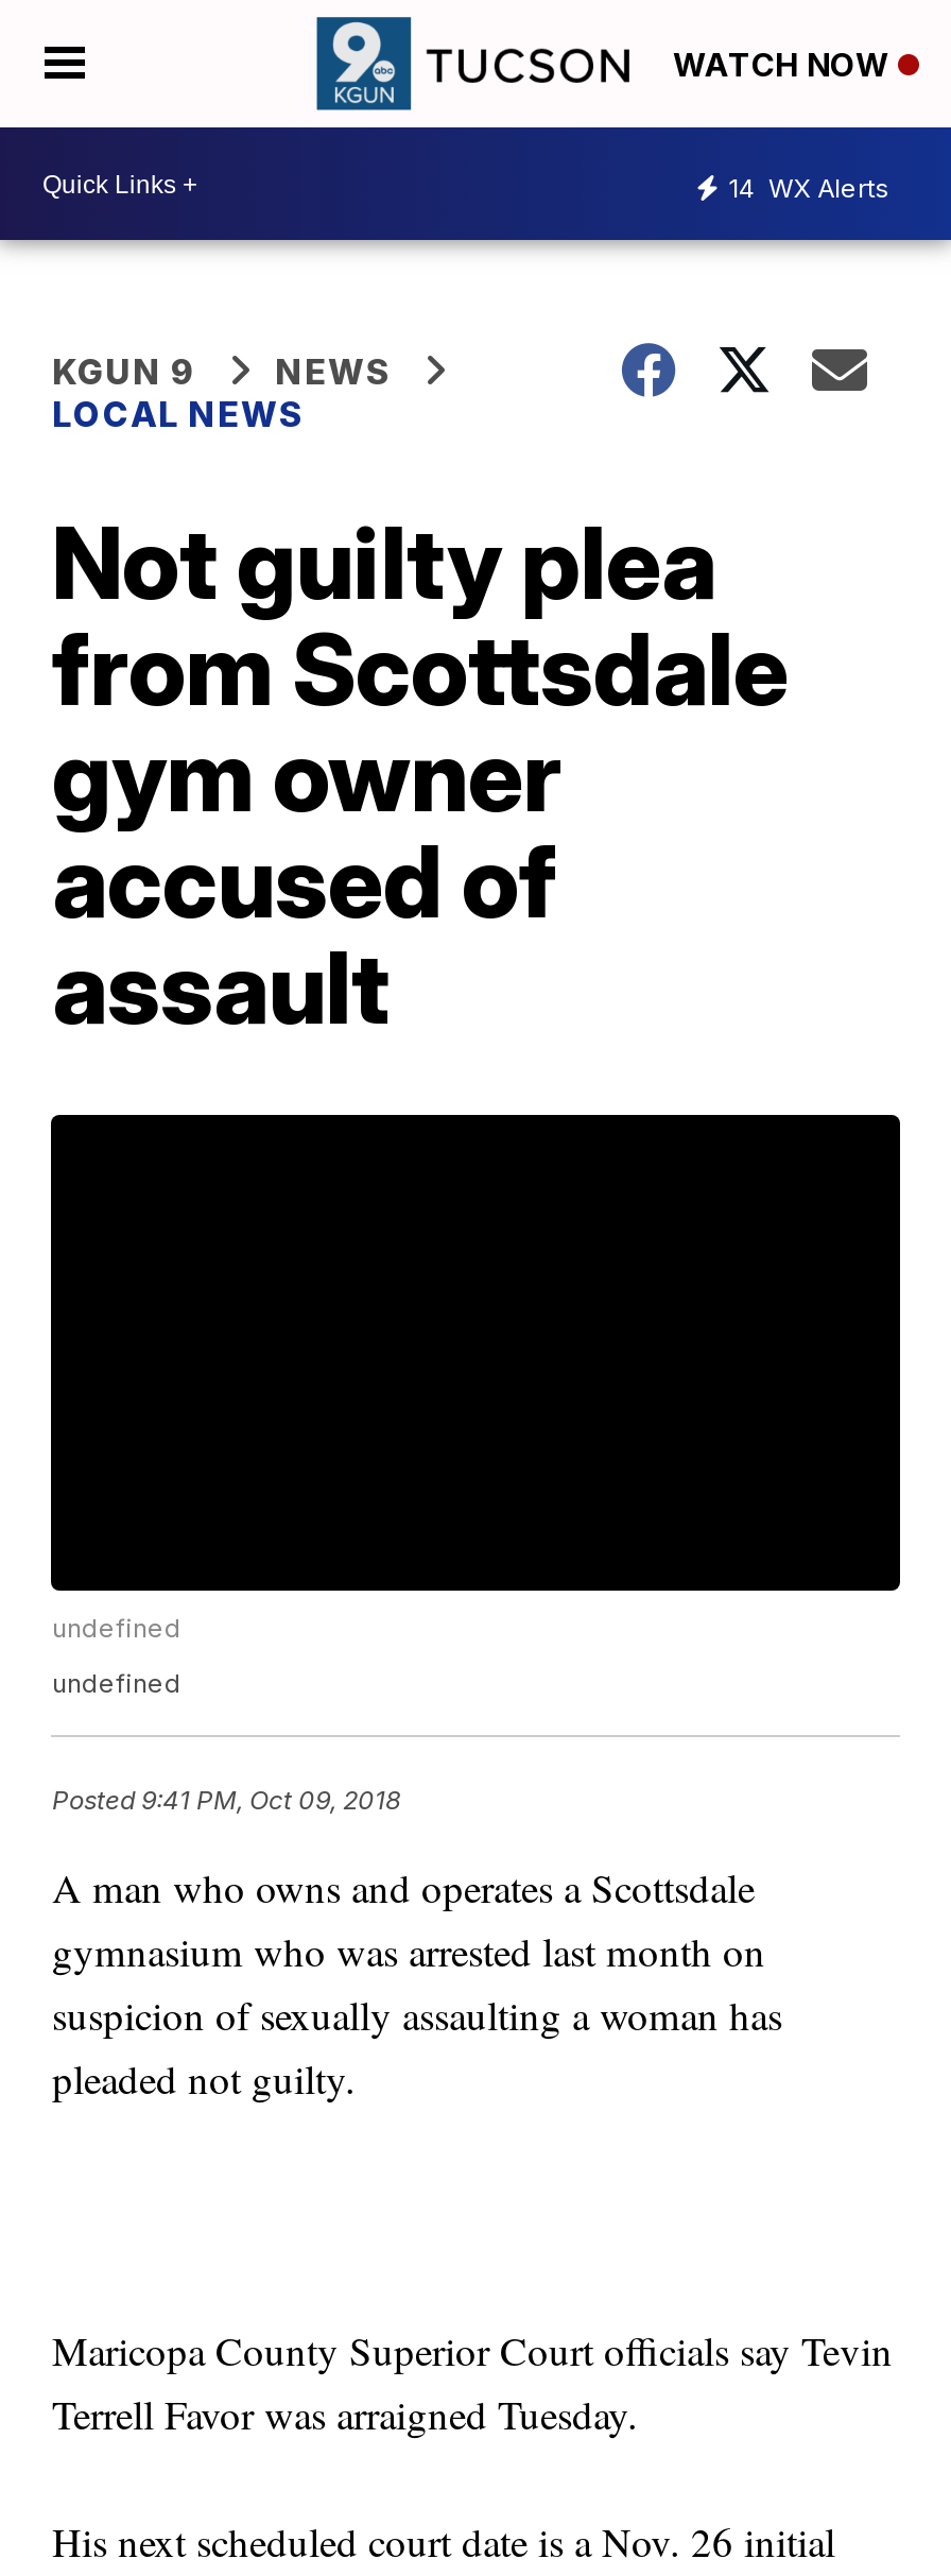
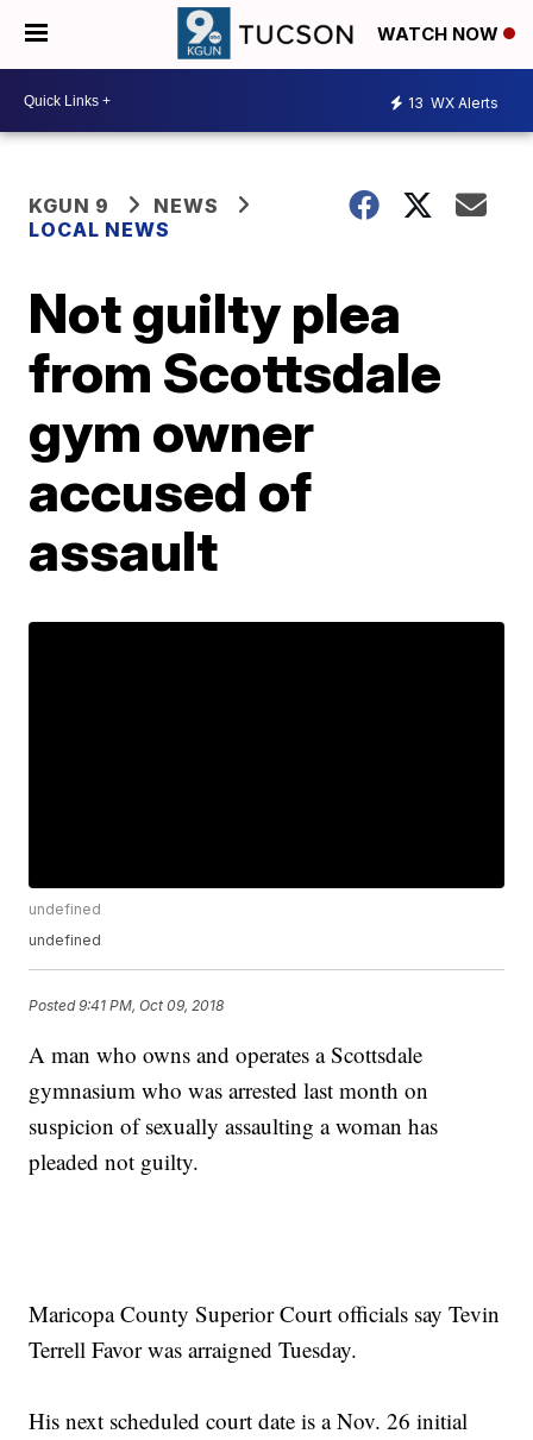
[728,171,889,203] 14 WX Alerts -> [408,93,498,111] 13 WX Alerts

